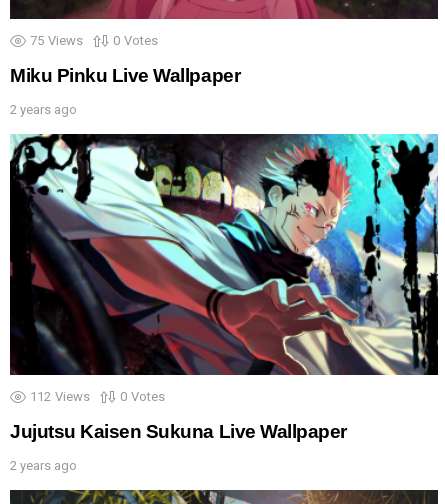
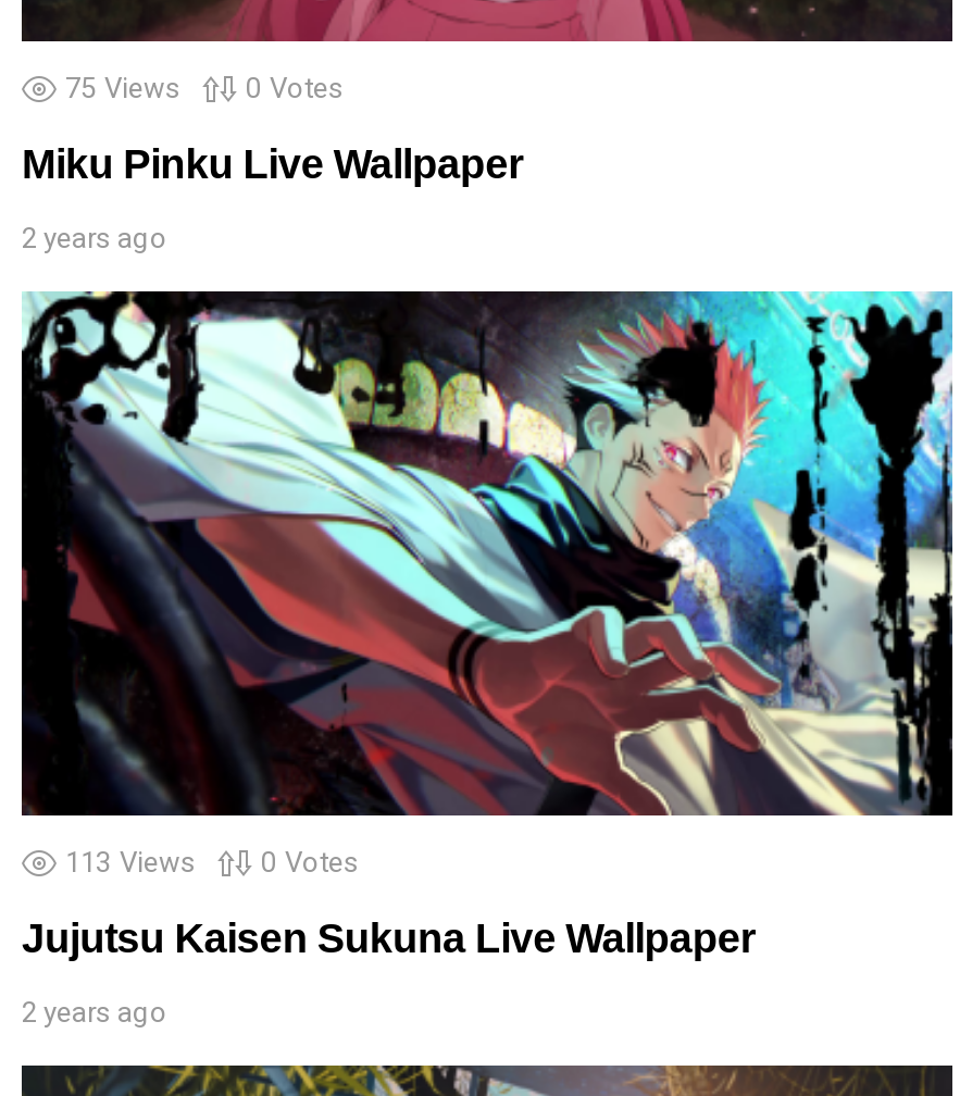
[30,389,165,404] 112 Views 0 Votes -> [65,845,359,878] 113 Views 0 Votes

